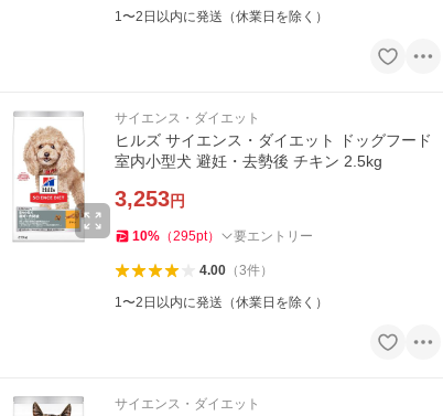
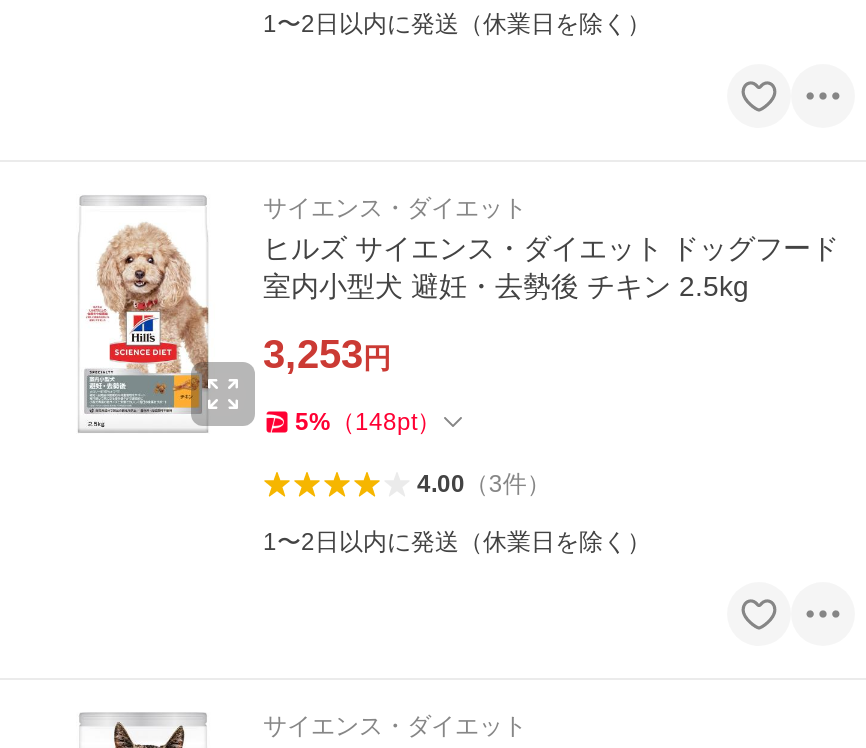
[132,229,313,244] 10%（295pt） | 要エントリー -> [295,408,441,436] 5%（148pt）

